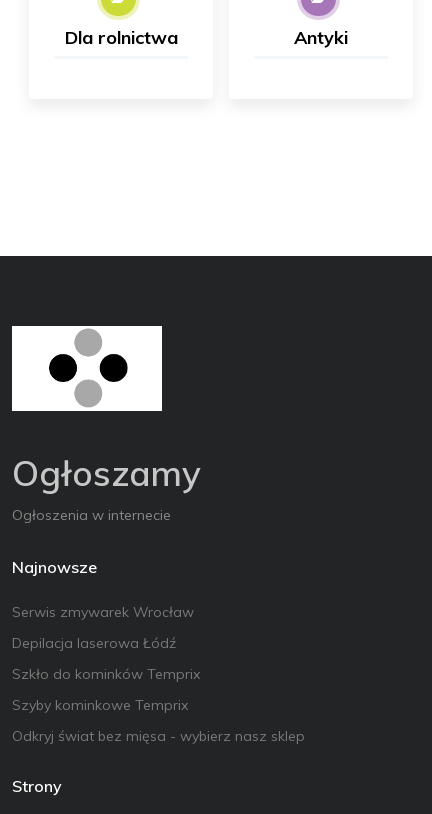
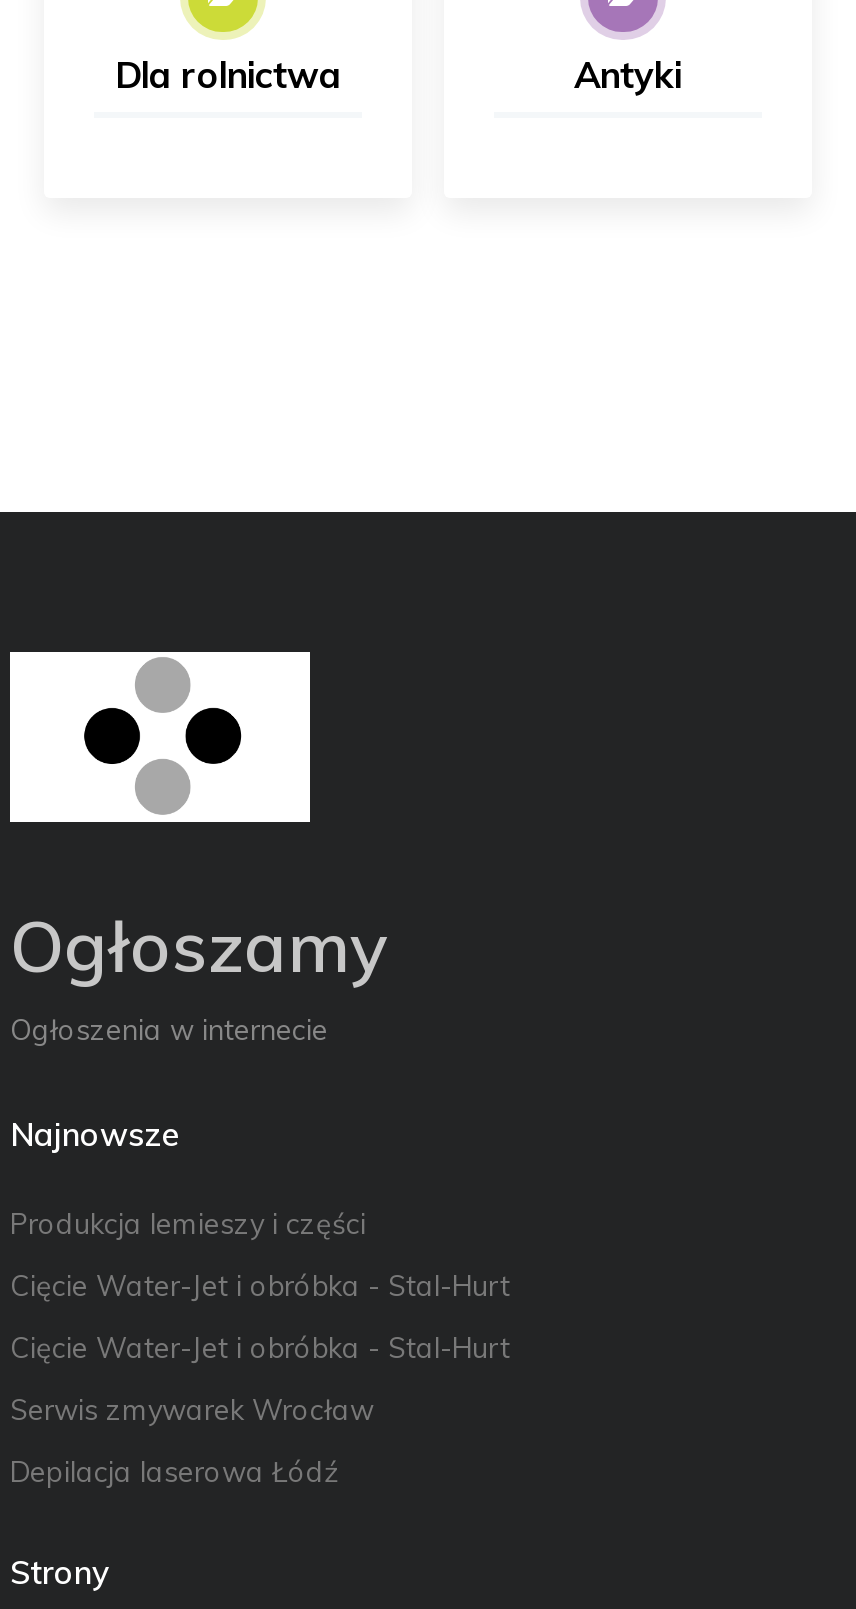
none -> [10,1206,510,1366] Produkcja lemieszy i części | Cięcie Water-Jet i obróbka - Stal-Hurt | Cięcie Water-Jet i obróbka - Stal-Hurt
moved [12,603,194,652] -> [10,1392,374,1490]: Serwis zmywarek Wrocław | Depilacja laserowa Łódź
[12,665,305,745] Szkło do kominków Temprix | Szyby kominkowe Temprix | Odkryj świat bez mięsa - wybierz nasz sklep -> none

